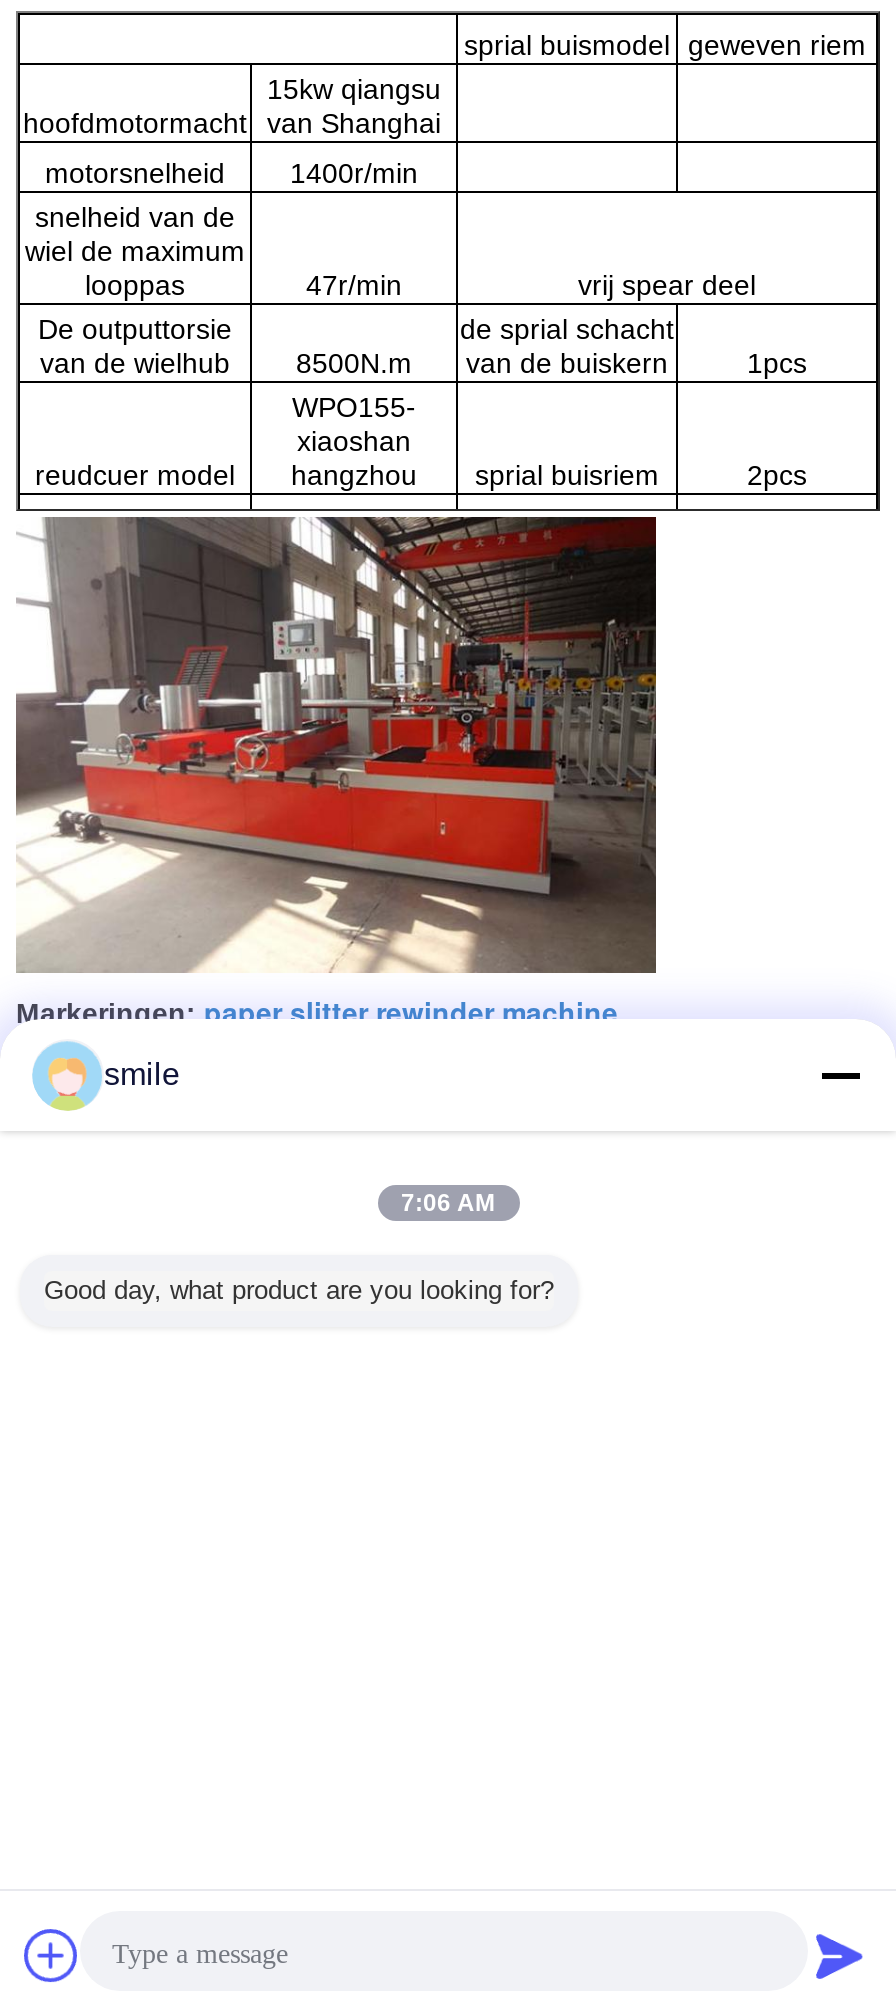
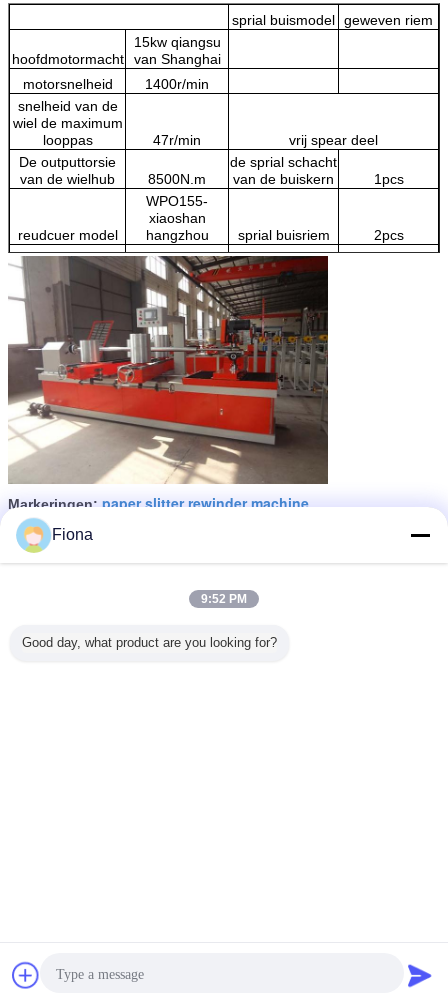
[104,1057,180,1091] smile -> [52,526,93,543] Fiona
[401,1189,495,1217] 7:06 AM -> [201,592,247,606] 9:52 PM

